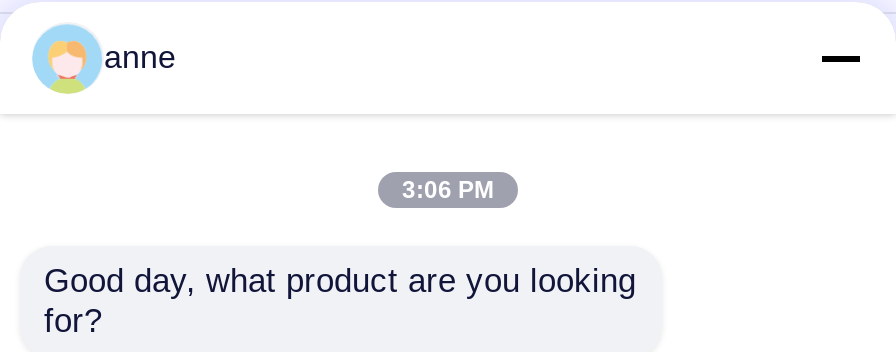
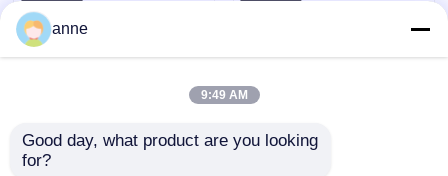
[402,176,494,204] 3:06 PM -> [200,88,247,102] 9:49 AM

